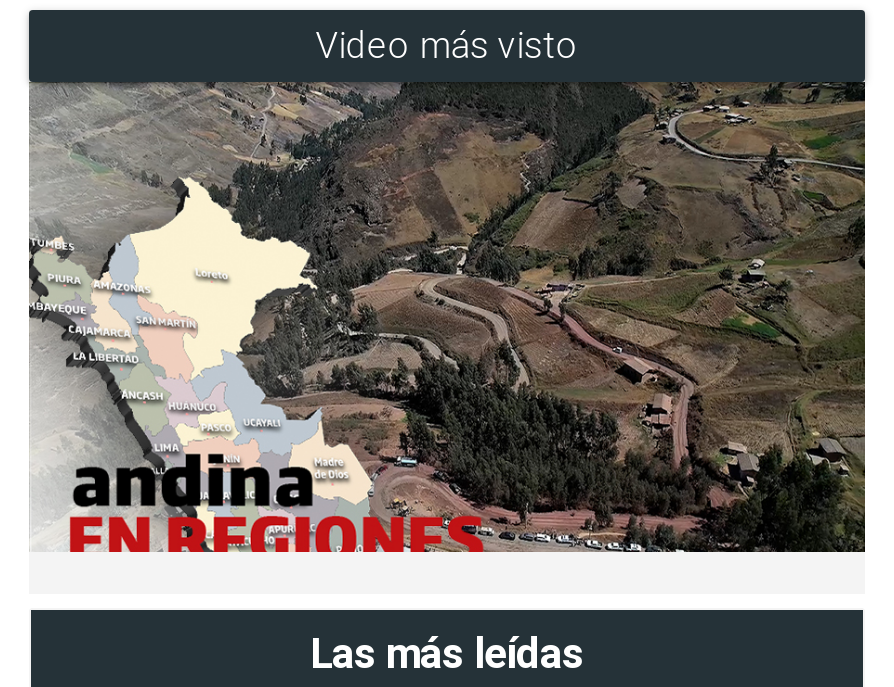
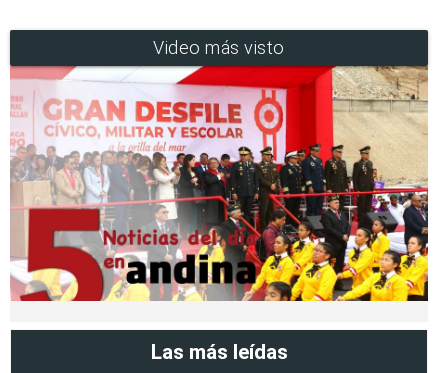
[27,82,867,554] [image] -> [10,65,429,302] [image]

